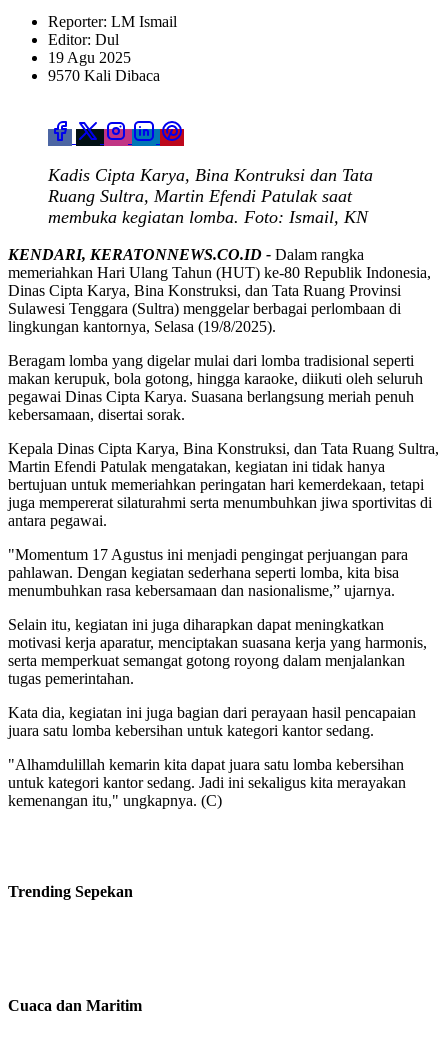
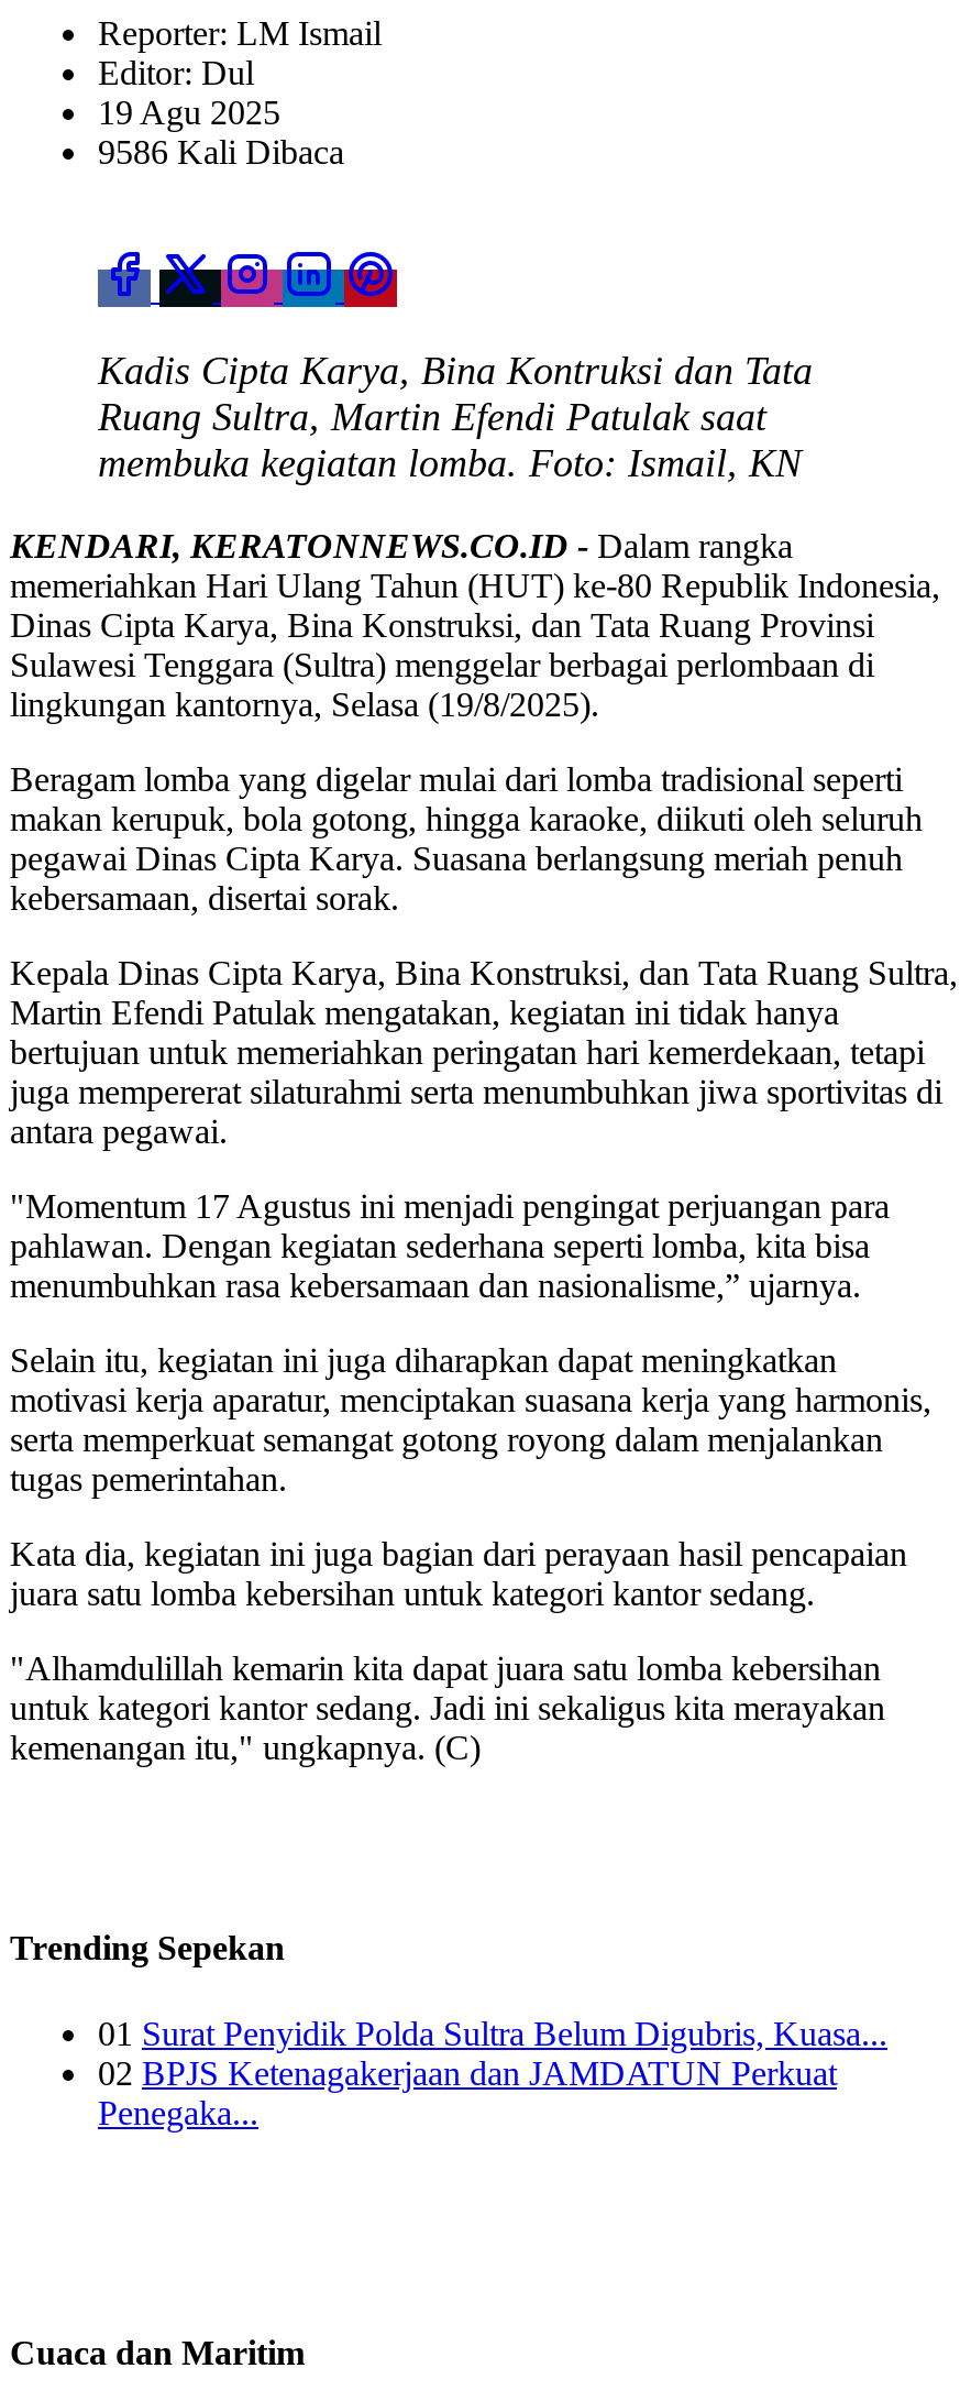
[48,67,160,84] 9570 Kali Dibaca -> [98,132,344,170] 9586 Kali Dibaca
none -> [98,2015,887,2132] 01 Surat Penyidik Polda Sultra Belum Digubris, Kuasa... | 02 BPJS Ketenagakerjaan dan JAMDATUN Perkuat | Penegaka...

